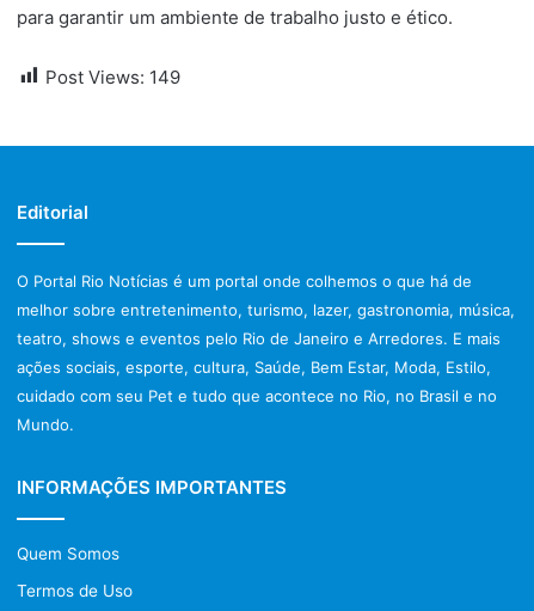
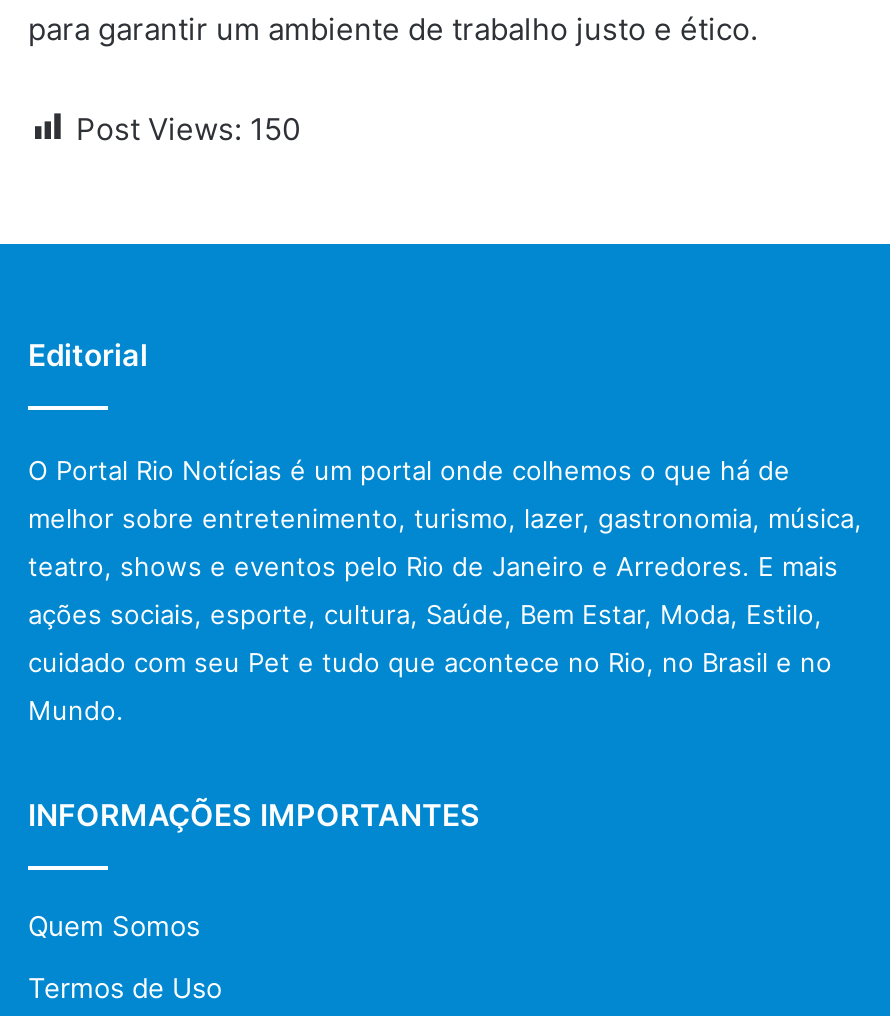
[45,65,180,88] Post Views: 149 -> [76,109,300,147] Post Views: 150

